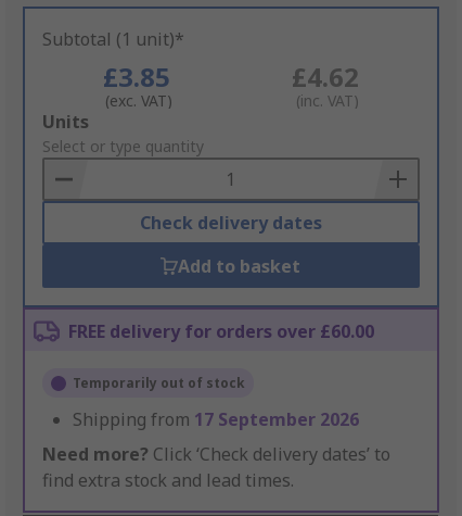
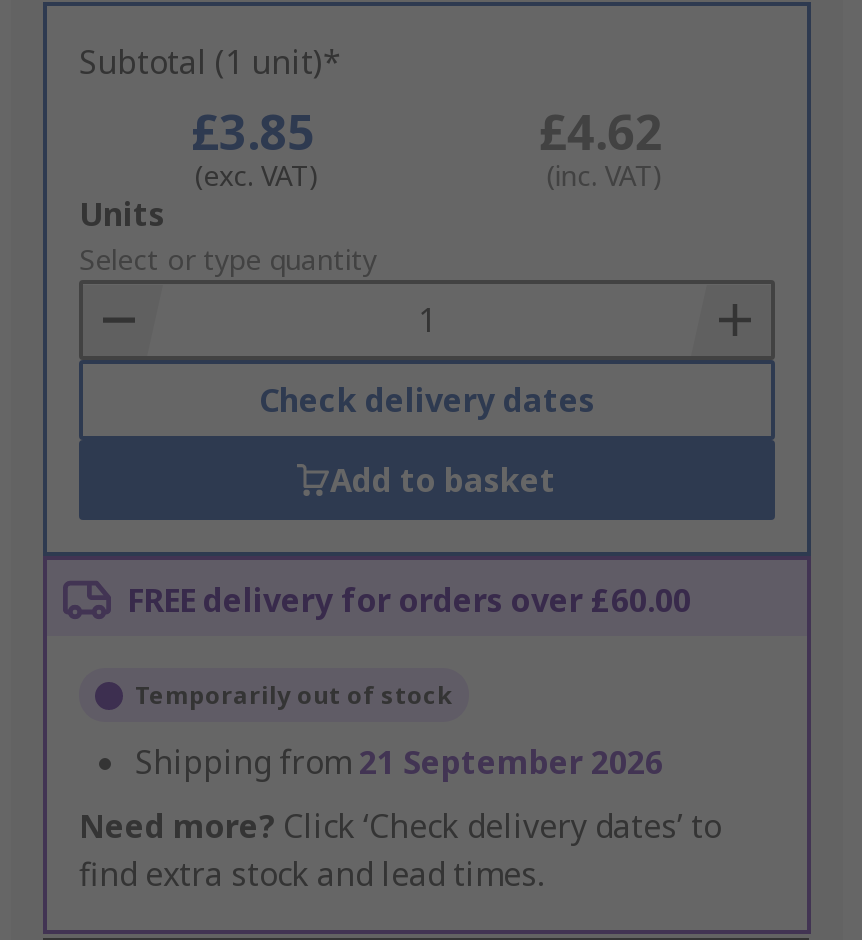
[73,408,359,432] Shipping from 17 September 2026 -> [135,741,663,785] Shipping from 21 September 2026

